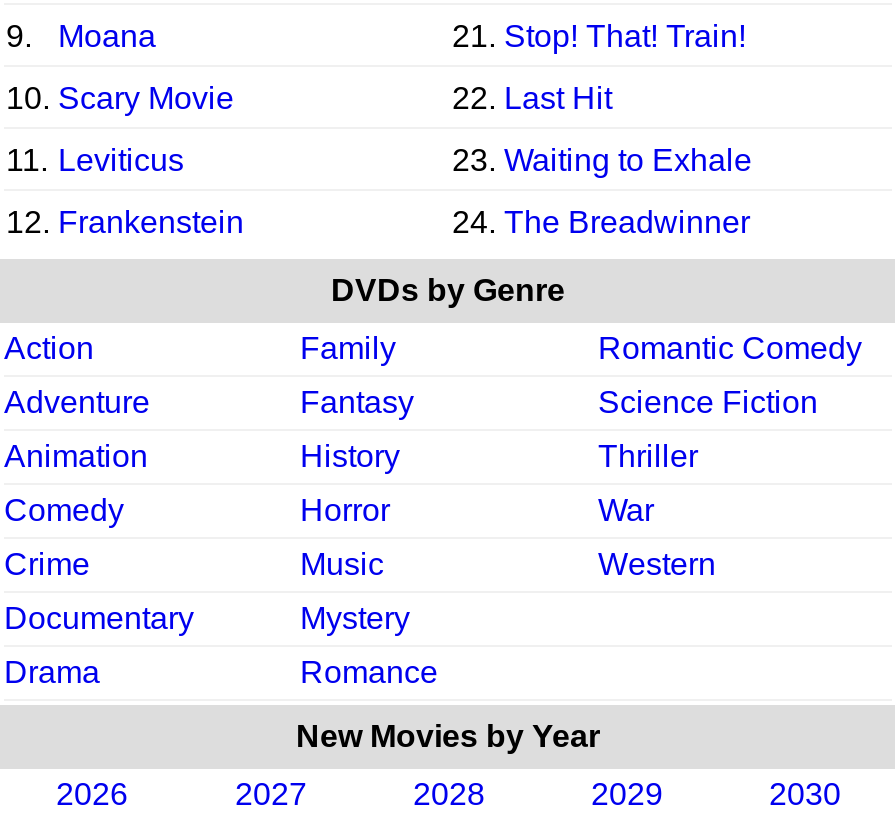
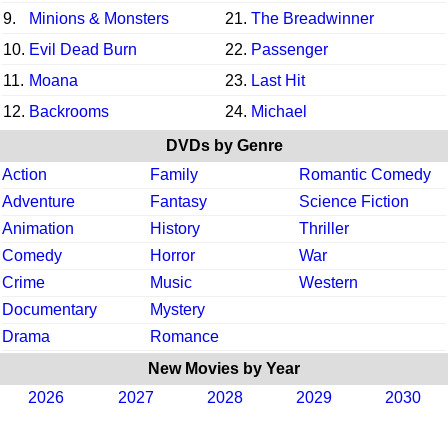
[58,19,746,53] Moana | 21. Stop! That! Train! -> [29,10,374,27] Minions & Monsters | 21. The Breadwinner
[6,81,612,115] 10. Scary Movie | 22. Last Hit -> [3,41,328,58] 10. Evil Dead Burn | 22. Passenger
[6,143,752,177] 11. Leviticus | 23. Waiting to Exhale -> [3,72,305,89] 11. Moana | 23. Last Hit
[6,205,750,239] 12. Frankenstein | 24. The Breadwinner -> [3,103,307,120] 12. Backrooms | 24. Michael

